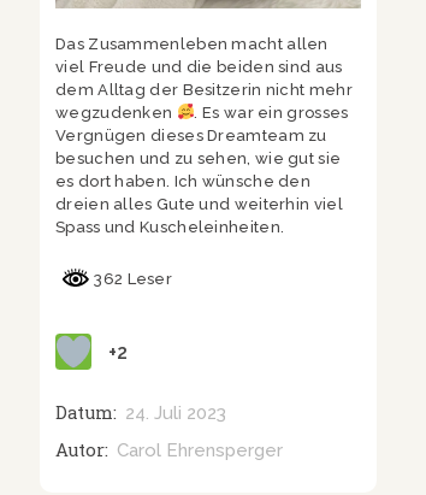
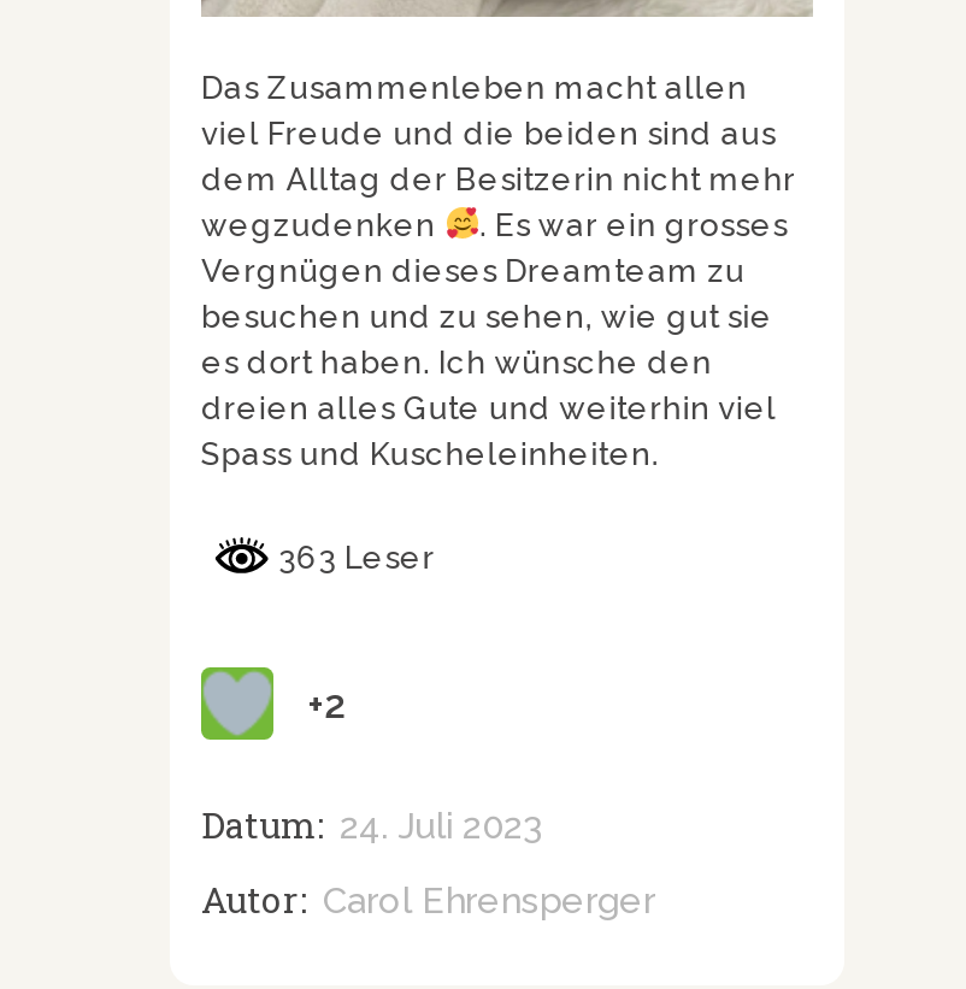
[90,270,172,288] 362 Leser -> [271,540,435,576] 363 Leser

